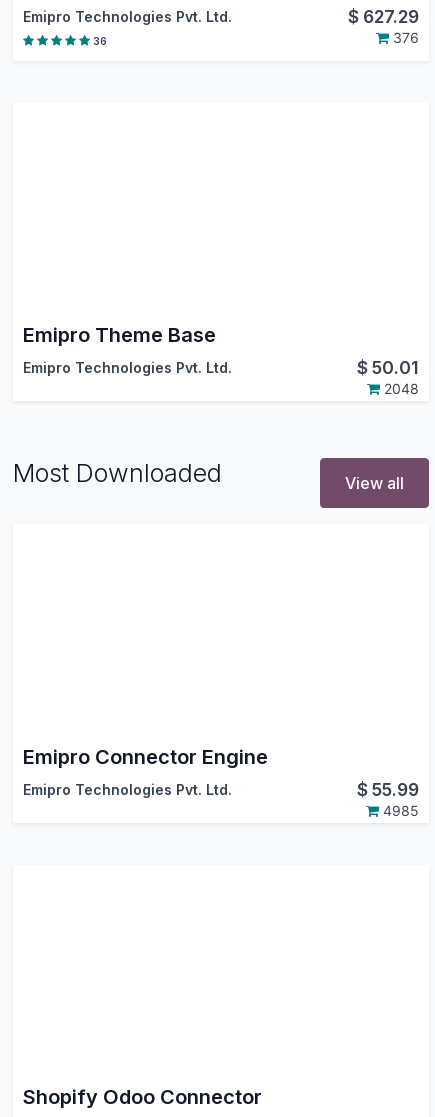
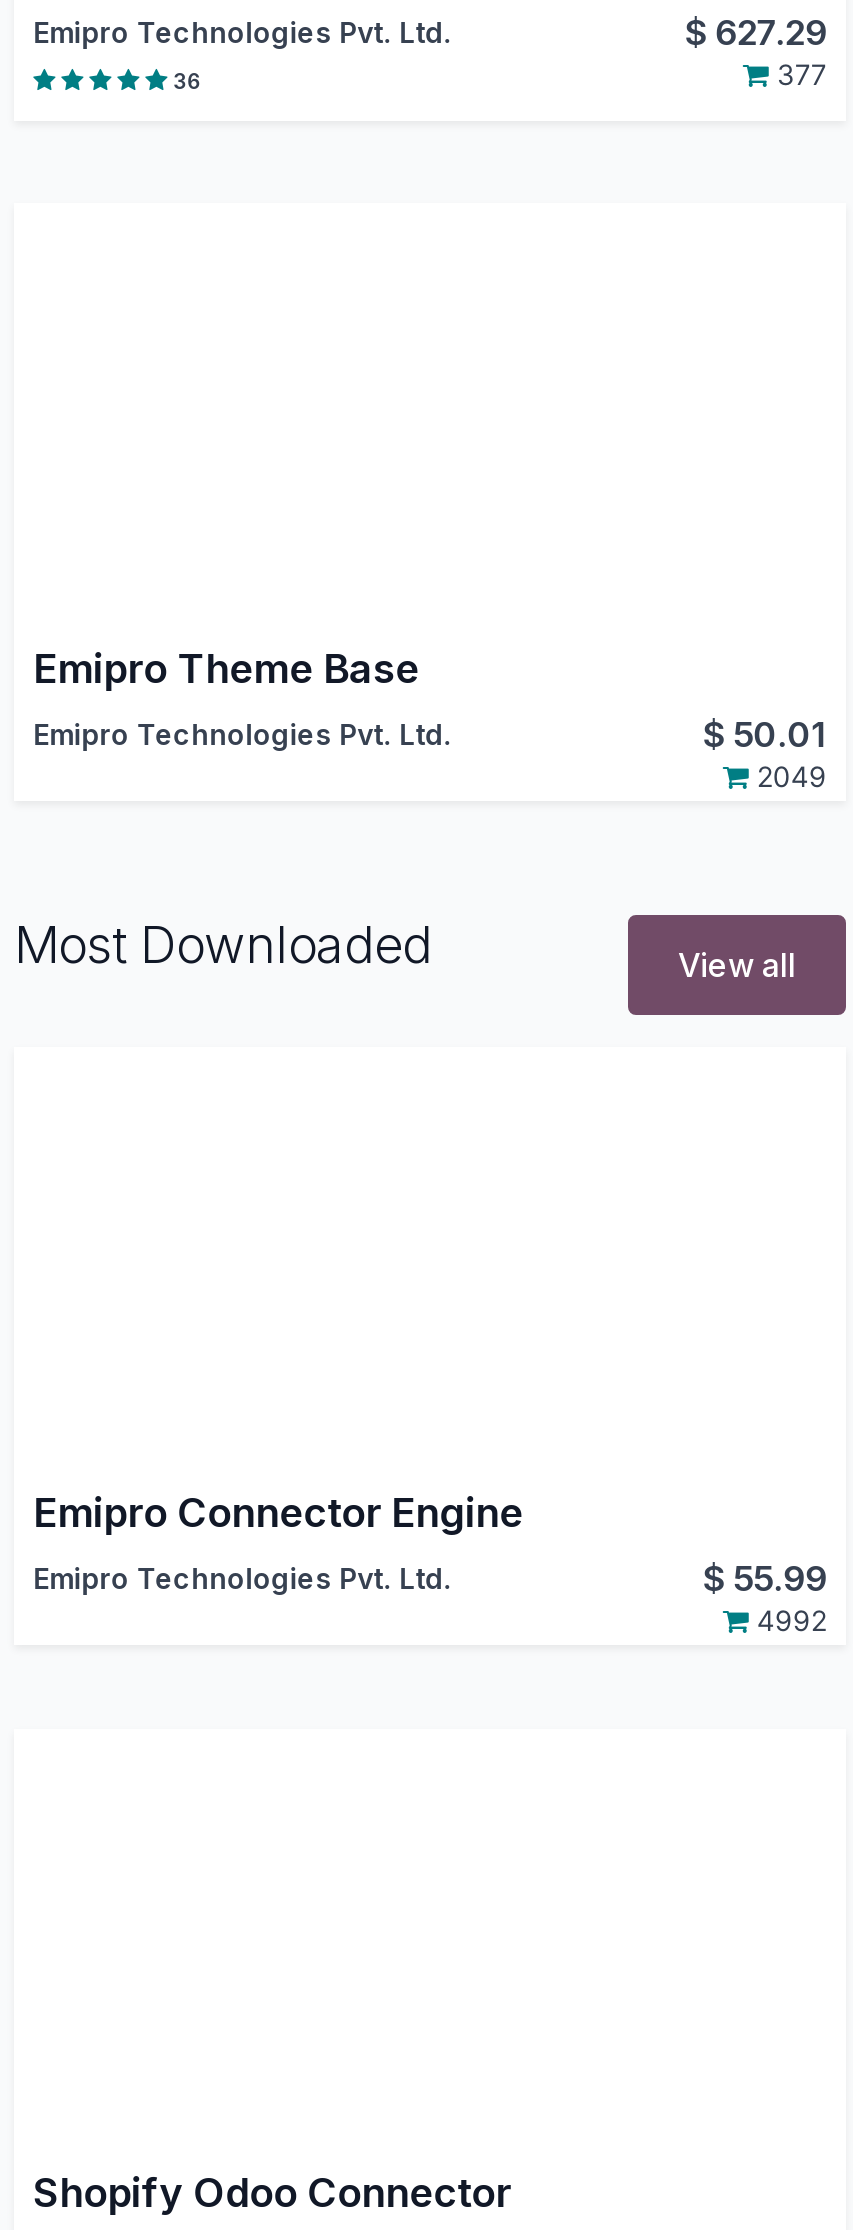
[389,29,419,46] 376 -> [769,57,827,91] 377
[380,380,419,397] 2048 -> [749,759,827,793] 2049
[379,802,419,819] 4985 -> [749,1603,827,1637] 4992

